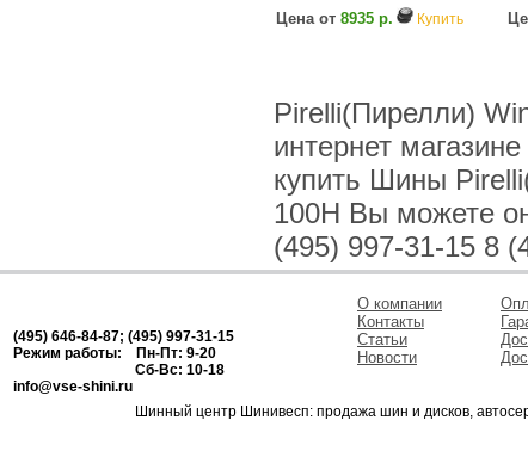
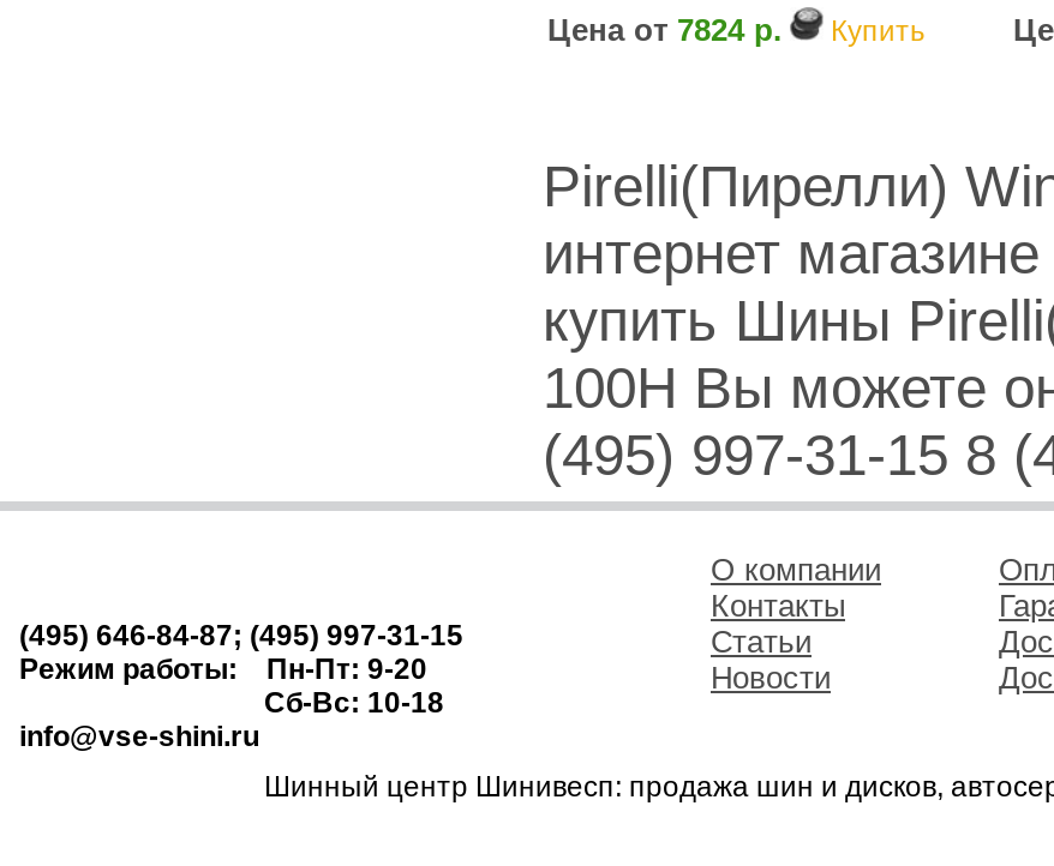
[276,10,463,27] Цена от 8935 р. Купить -> [547,12,924,48] Цена от 7824 р. Купить

